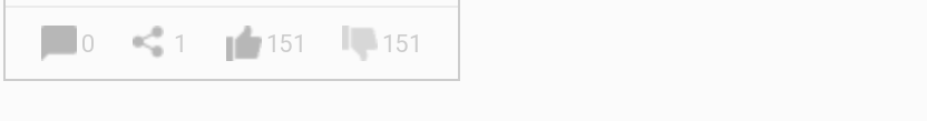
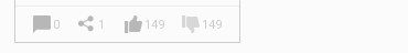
[266,30,306,59] 151 -> [144,18,164,32] 149
[382,30,422,59] 151 -> [202,18,221,32] 149

